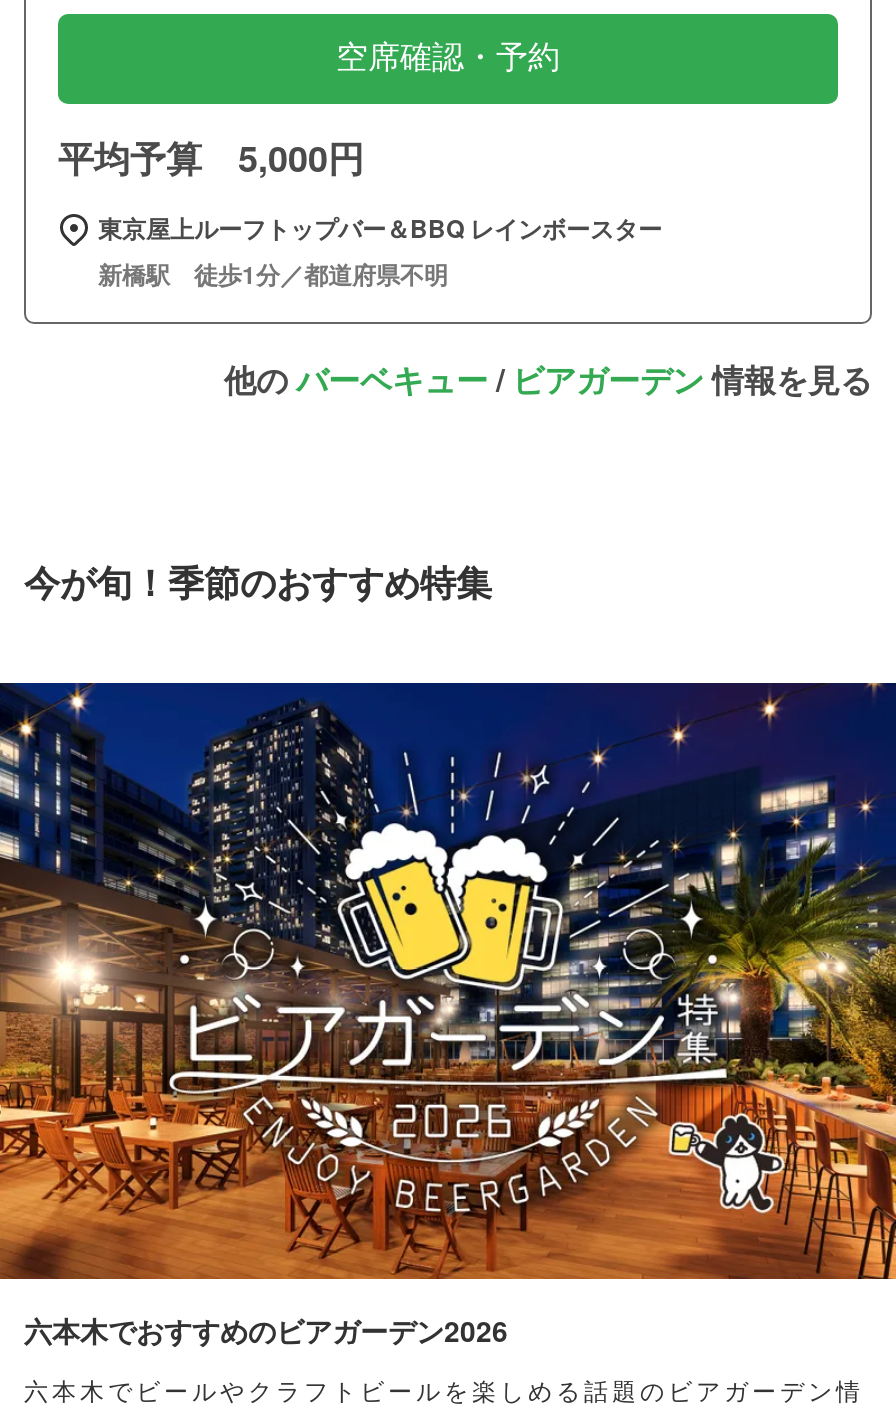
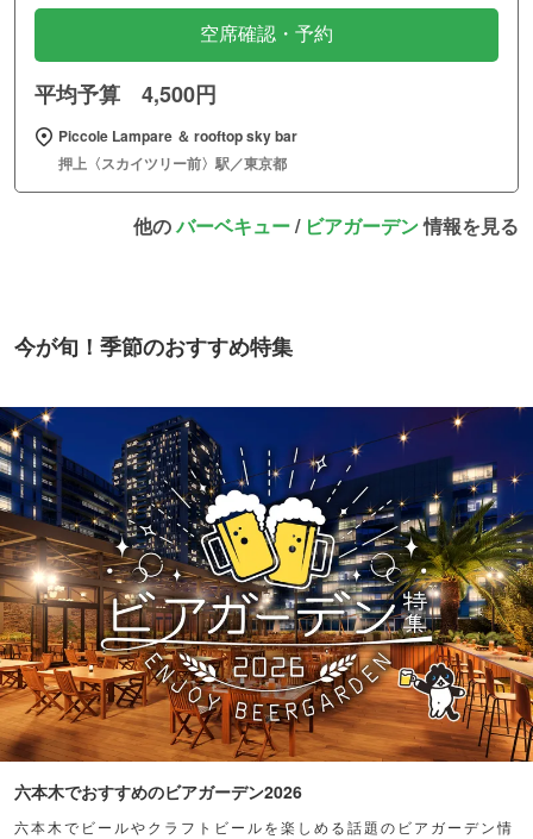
[58,133,364,185] 平均予算 5,000円 -> [35,79,217,110] 平均予算 4,500円
[98,211,662,293] 東京屋上ルーフトップバー＆BBQ レインボースター | 新橋駅 徒歩1分／都道府県不明 -> [58,125,297,174] Piccole Lampare ＆ rooftop sky bar | 押上〈スカイツリー前〉駅／東京都

